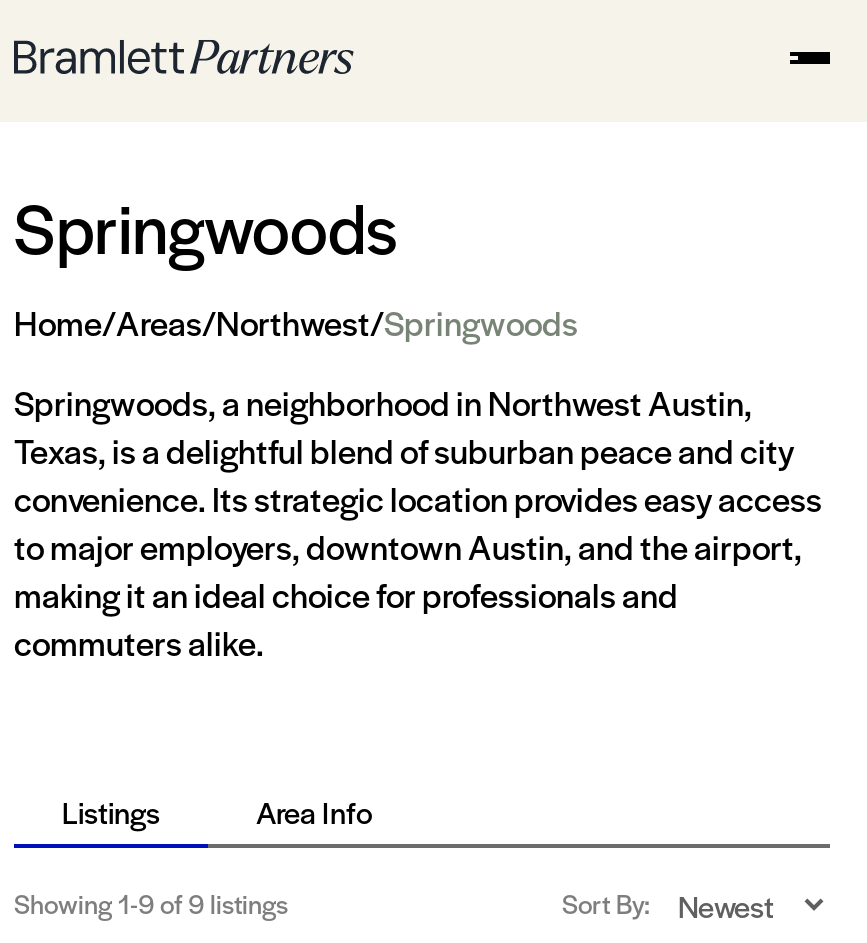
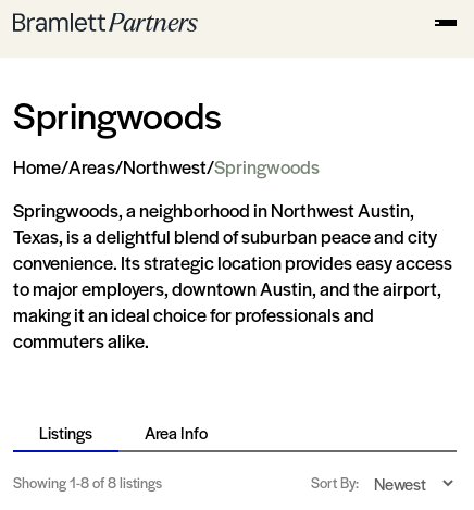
[14,884,288,922] Showing 1-9 of 9 listings -> [13,472,162,493] Showing 1-8 of 8 listings

